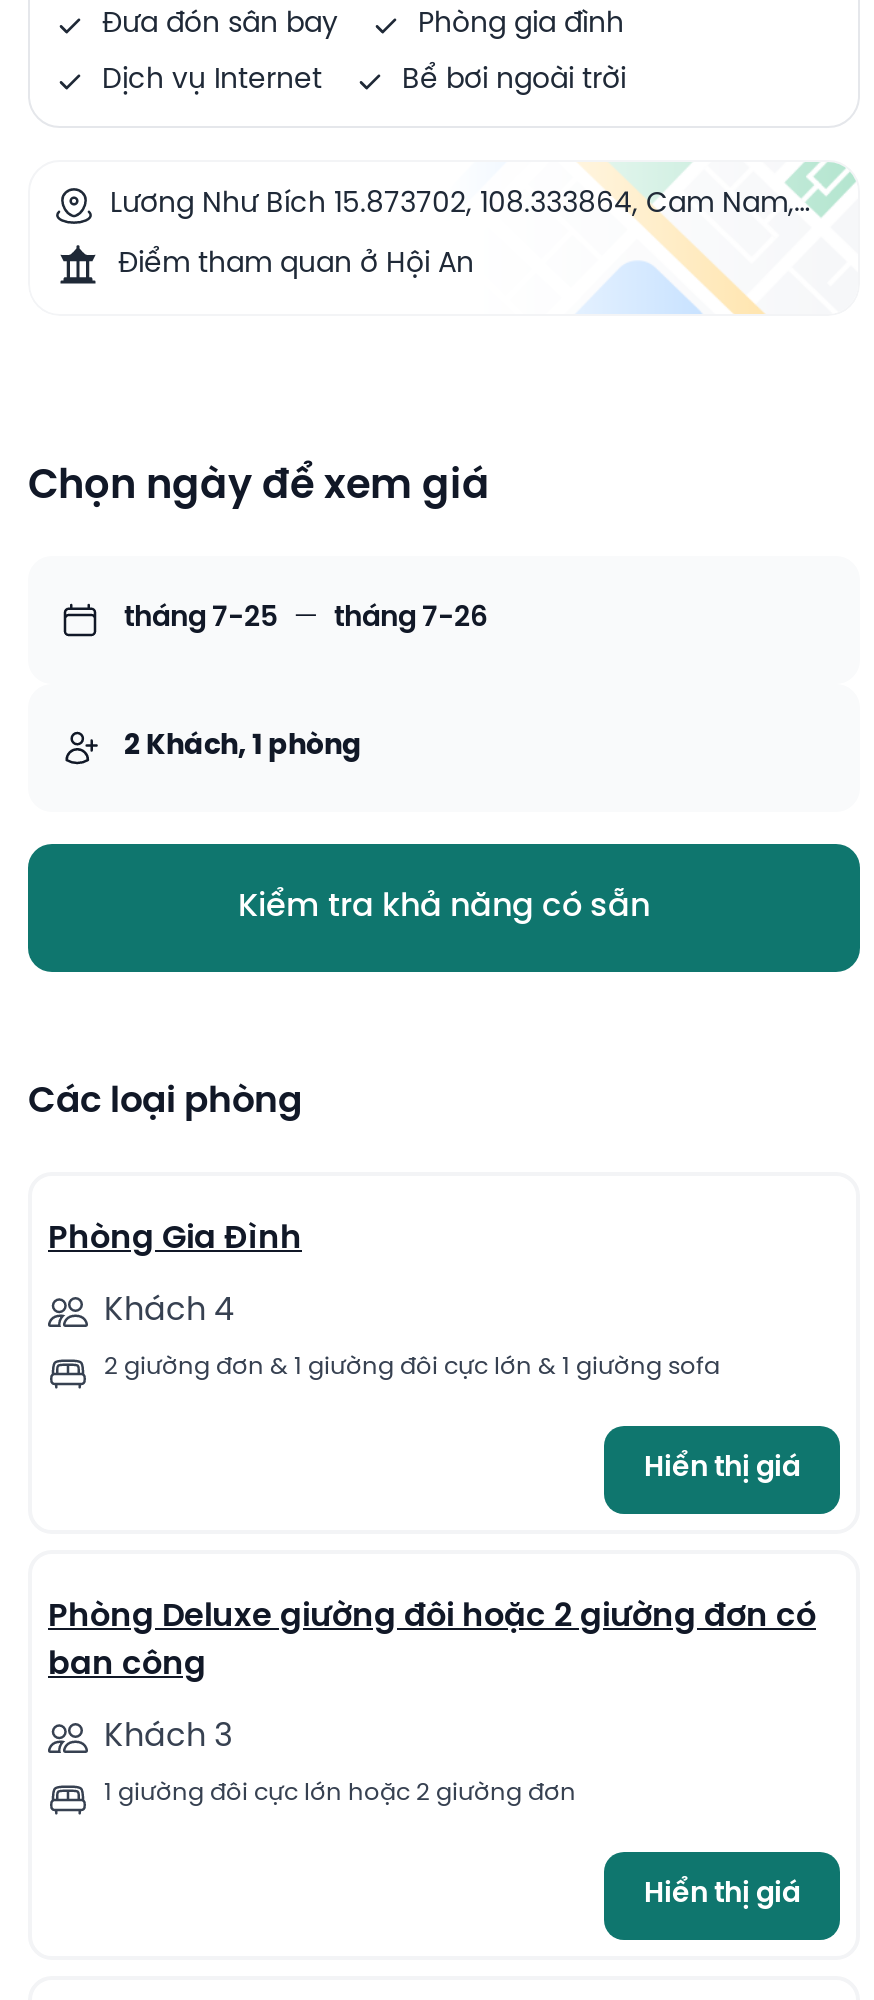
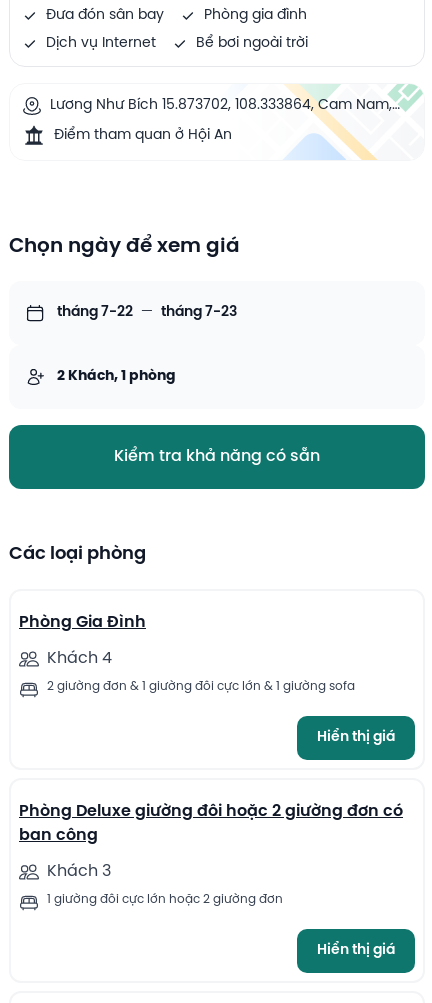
[124,603,488,633] tháng 7-25 — tháng 7-26 -> [57,305,237,320] tháng 7-22 — tháng 7-23

